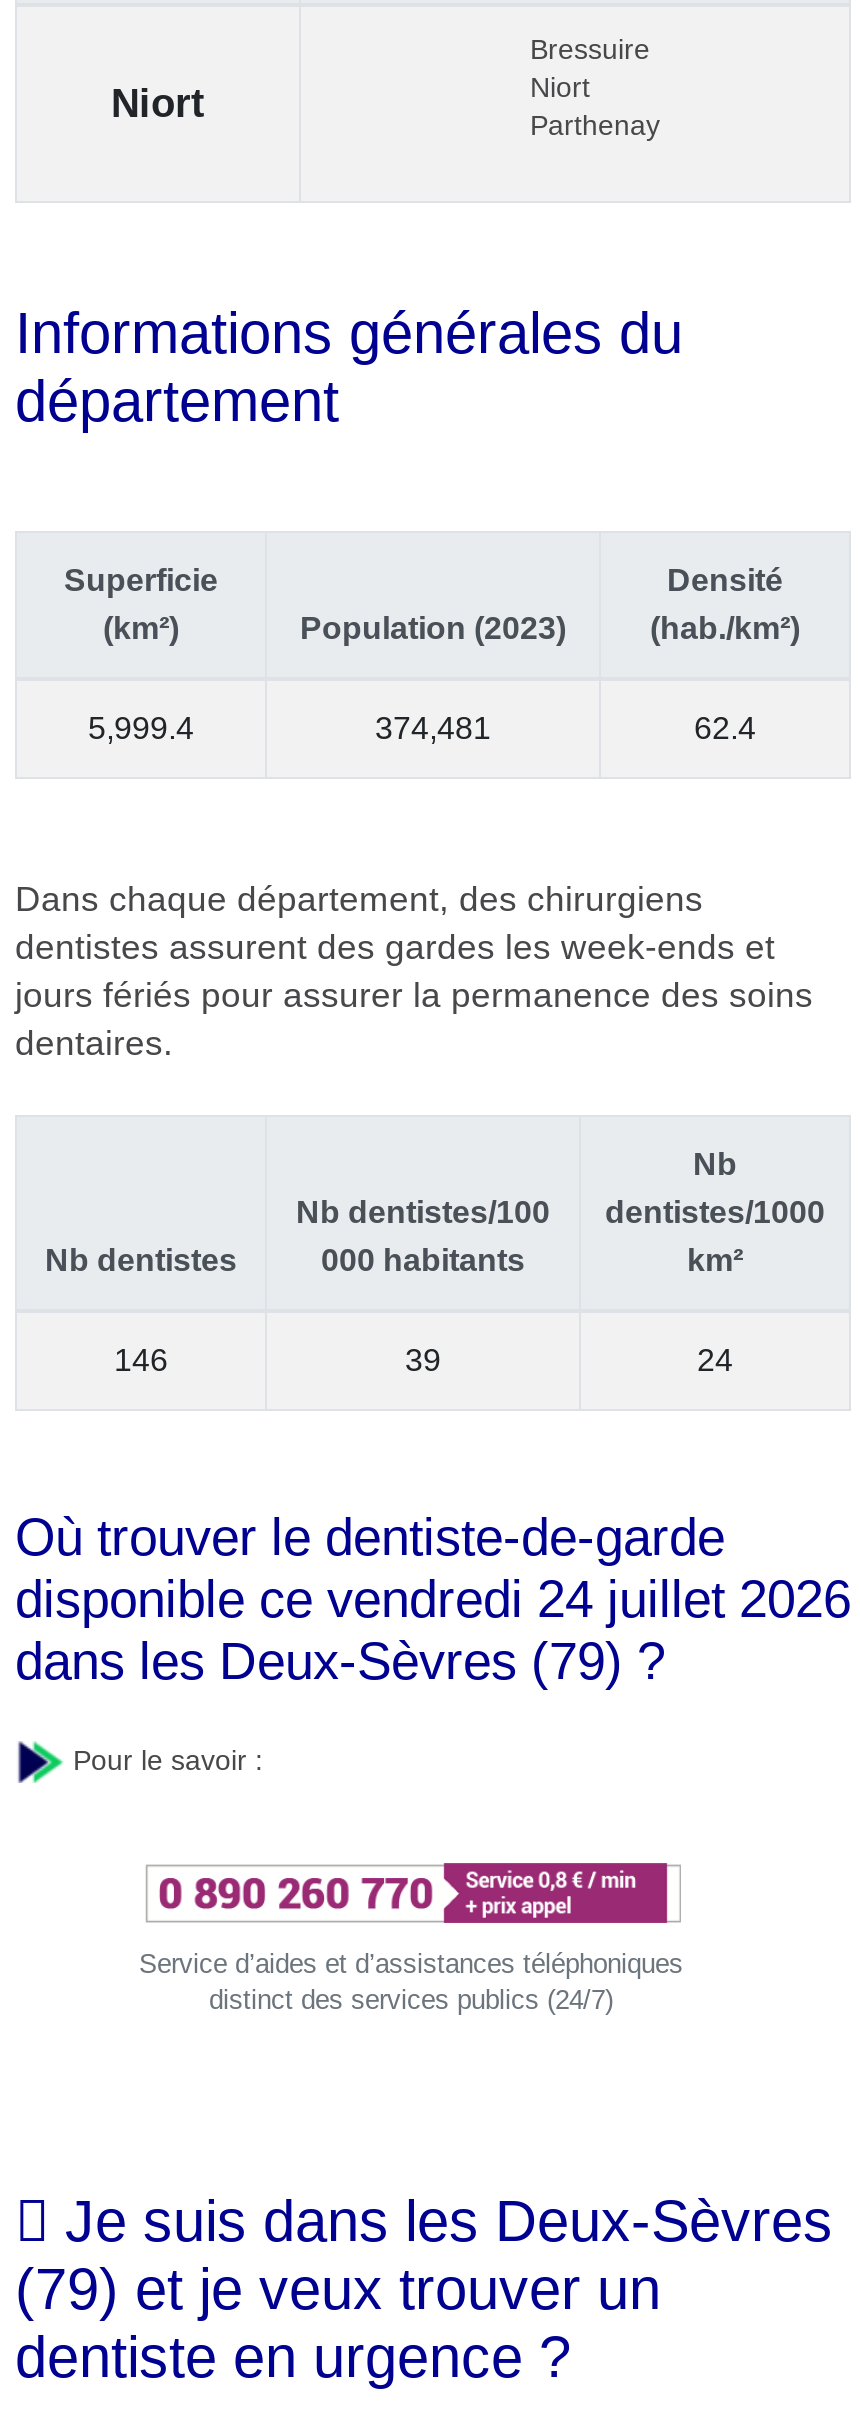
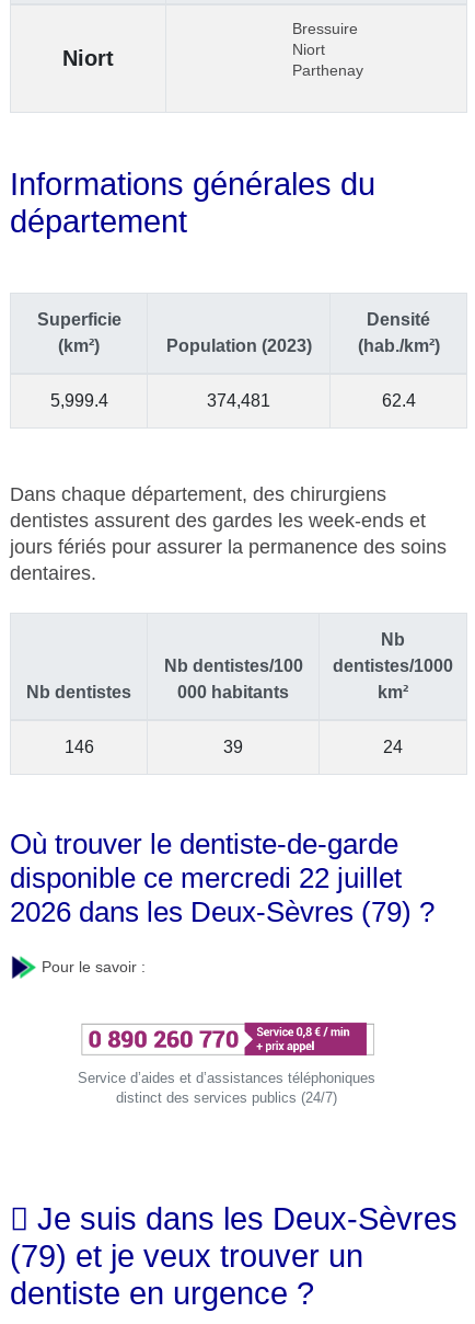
[15,1568,851,1690] disponible ce vendredi 24 juillet 2026 | dans les Deux-Sèvres (79) ? -> [10,861,435,928] disponible ce mercredi 22 juillet | 2026 dans les Deux-Sèvres (79) ?

